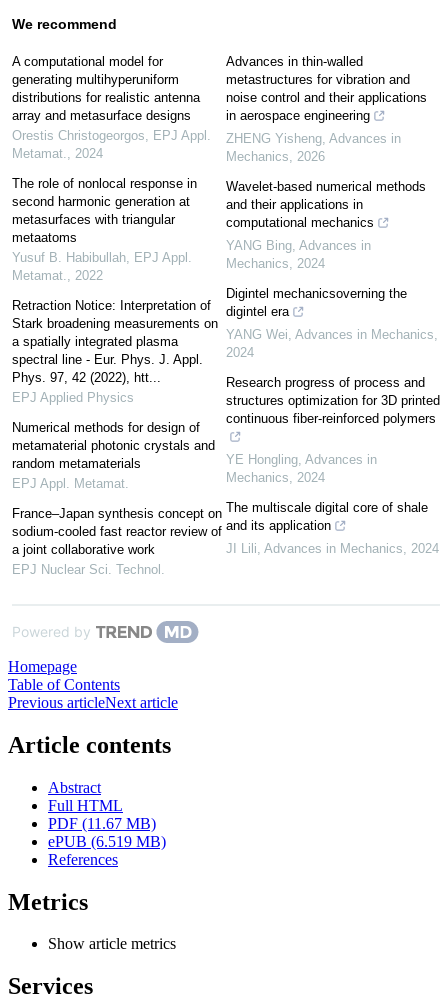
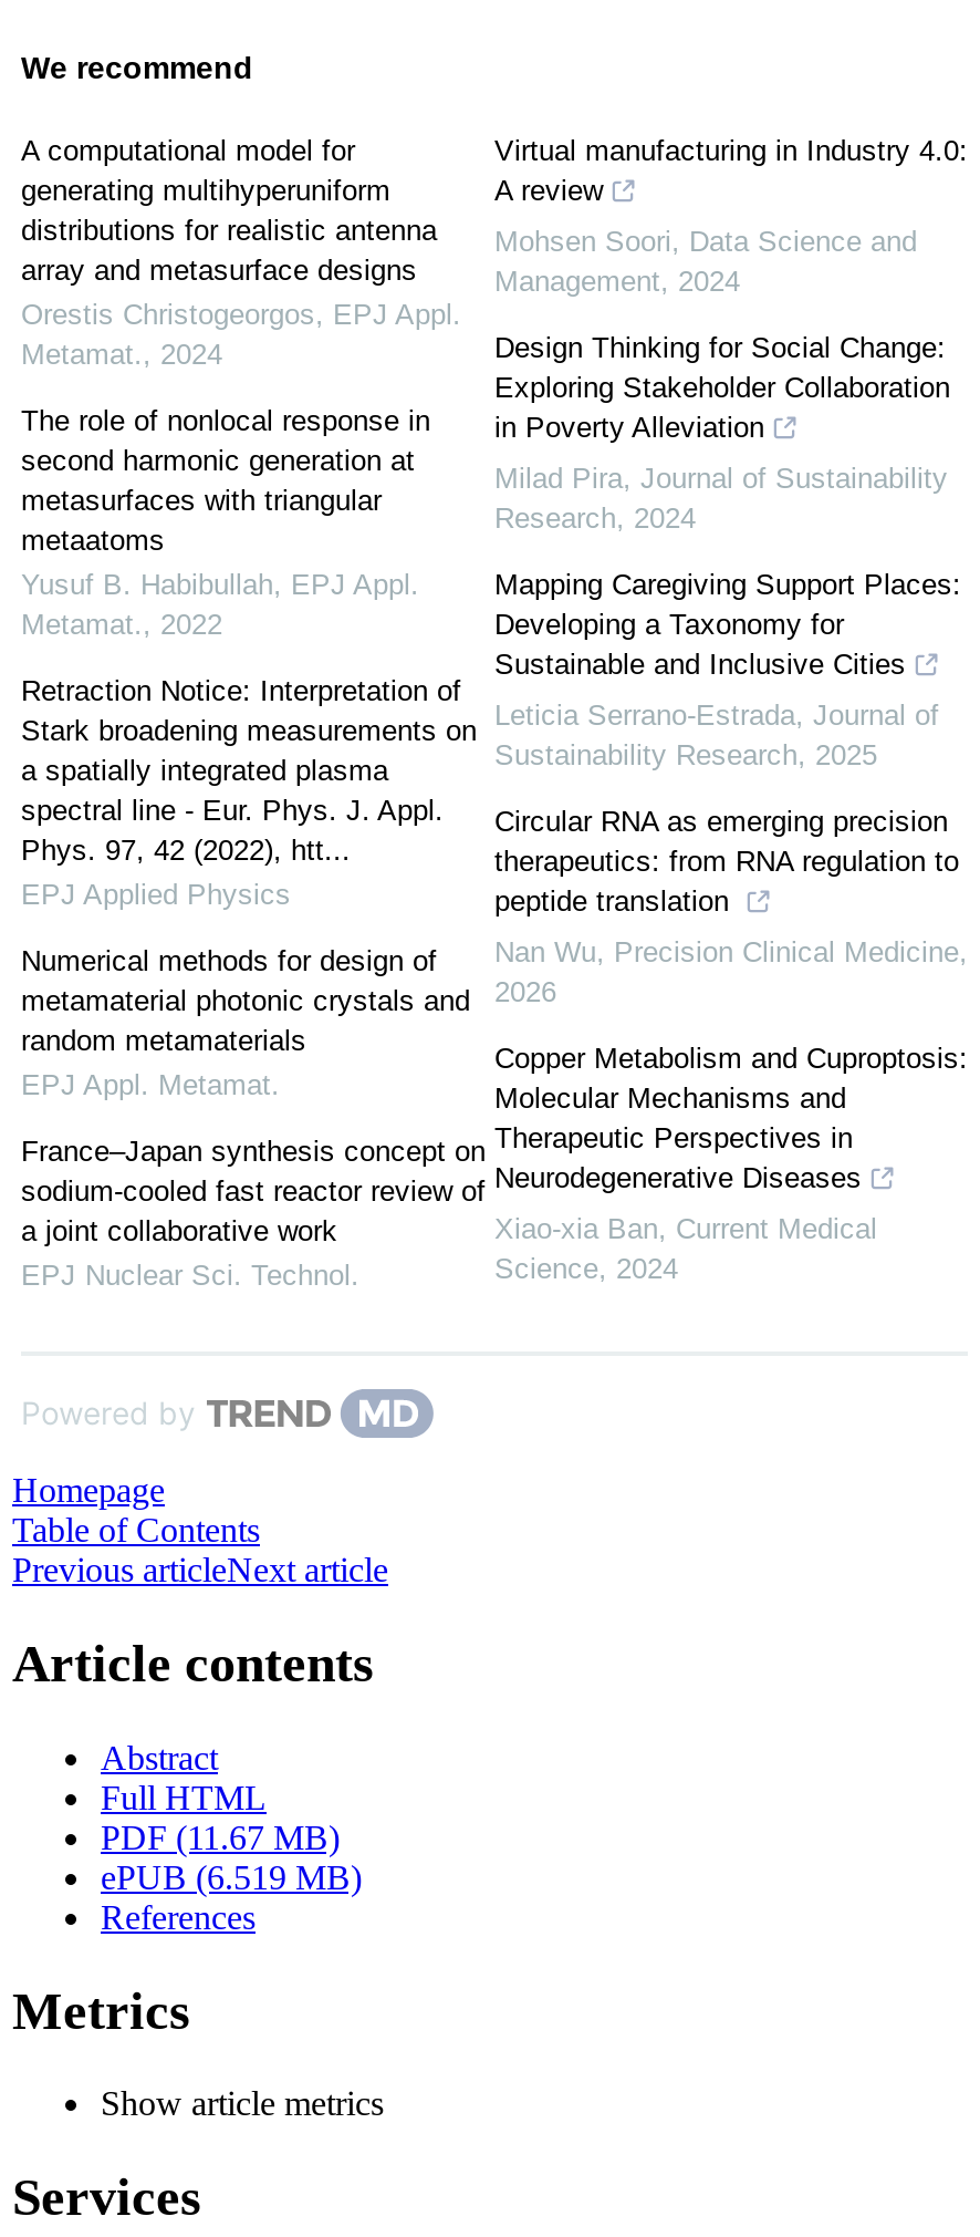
[226,54,427,123] Advances in thin-walled | metastructures for vibration and | noise control and their applications | in aerospace engineering -> [494,133,968,207] Virtual manufacturing in Industry 4.0: | A review
[226,131,401,164] ZHENG Yisheng, Advances in | Mechanics, 2026 -> [494,224,917,297] Mohsen Soori, Data Science and | Management, 2024
[226,179,426,230] Wavelet-based numerical methods | and their applications in | computational mechanics -> [494,331,950,443] Design Thinking for Social Change: | Exploring Stakeholder Collaboration | in Poverty Alleviation
[226,238,371,271] YANG Bing, Advances in | Mechanics, 2024 -> [494,461,948,534] Milad Pira, Journal of Sustainability | Research, 2024
[226,286,407,319] Digintel mechanicsoverning the | digintel era -> [494,567,961,680] Mapping Caregiving Support Places: | Developing a Taxonomy for | Sustainable and Inclusive Cities
[226,327,438,360] YANG Wei, Advances in Mechanics, | 2024 -> [494,698,939,771] Leticia Serrano-Estrada, Journal of | Sustainability Research, 2025
[226,375,440,426] Research progress of process and | structures optimization for 3D printed | continuous fiber-reinforced polymers -> [494,804,959,917] Circular RNA as emerging precision | therapeutics: from RNA regulation to | peptide translation
[226,452,377,485] YE Hongling, Advances in | Mechanics, 2024 -> [494,935,968,1008] Nan Wu, Precision Clinical Medicine, | 2026
[226,500,428,533] The multiscale digital core of shale | and its application -> [494,1041,968,1194] Copper Metabolism and Cuproptosis: | Molecular Mechanisms and | Therapeutic Perspectives in | Neurodegenerative Diseases
[226,541,439,556] JI Lili, Advances in Mechanics, 2024 -> [494,1212,877,1285] Xiao-xia Ban, Current Medical | Science, 2024

